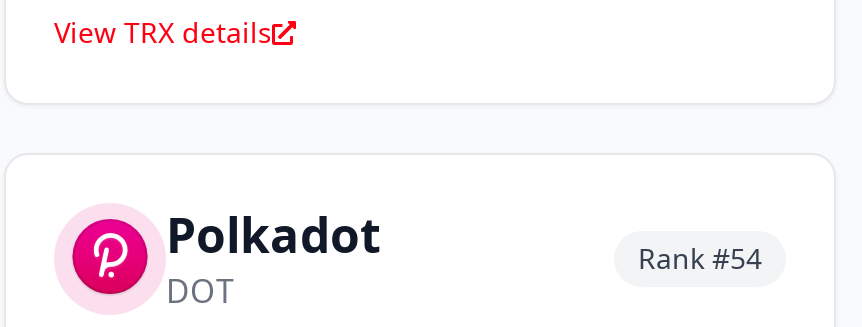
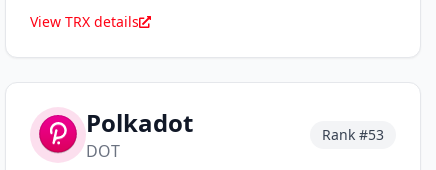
[638,239,762,277] Rank #54 -> [322,125,384,144] Rank #53

